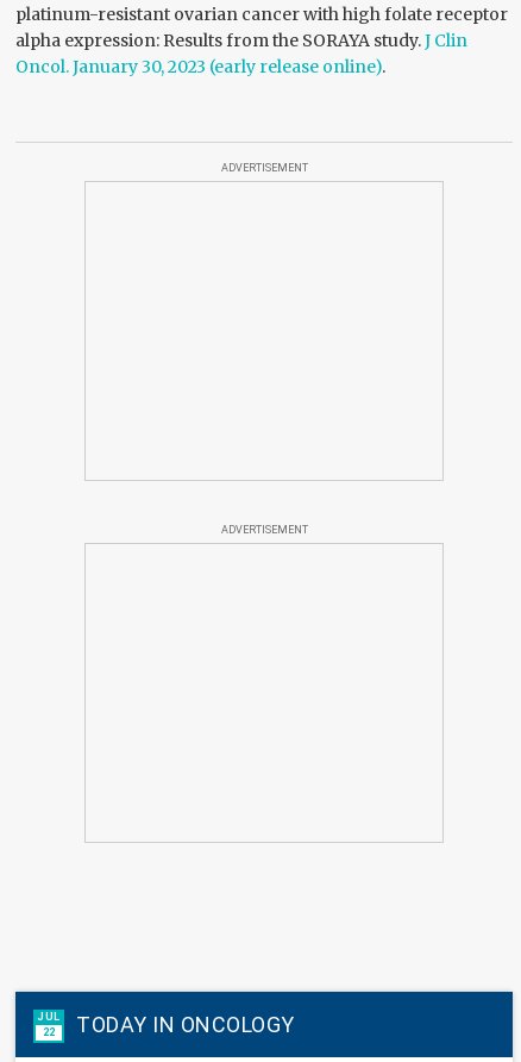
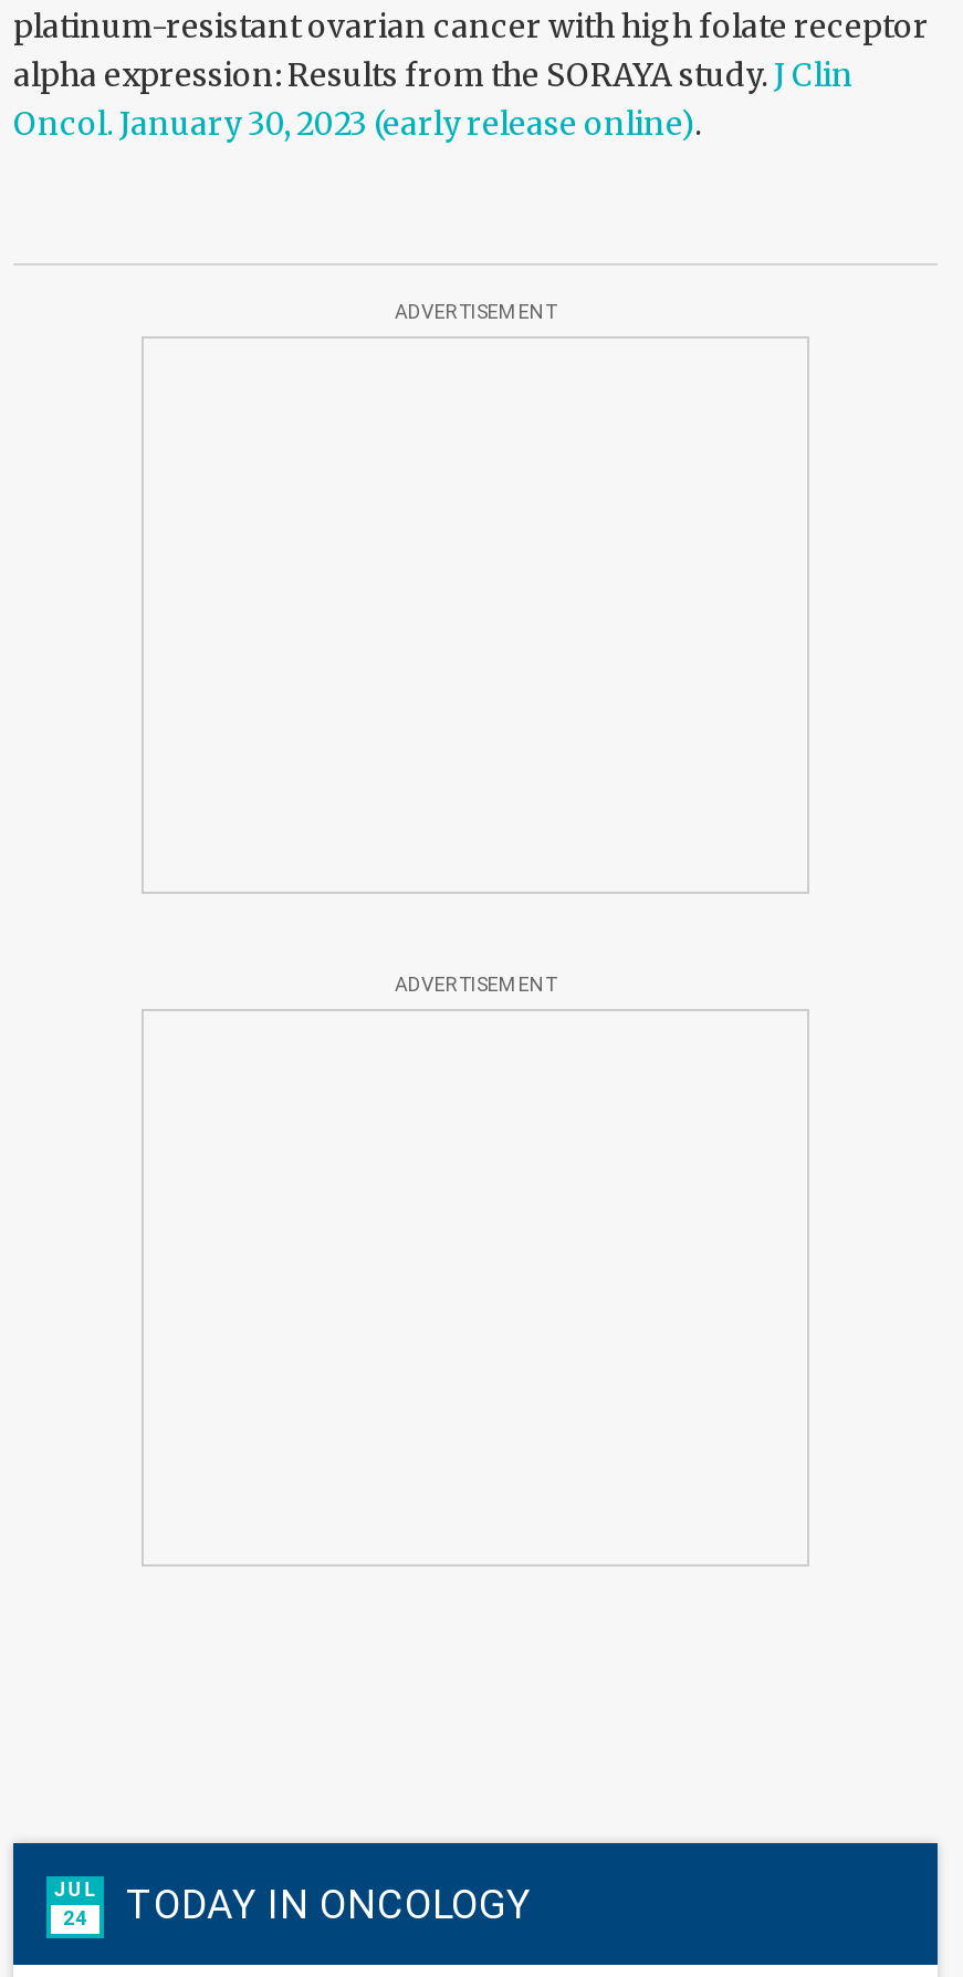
[37,1011,294,1038] JUL 22 TODAY IN ONCOLOGY -> [54,1879,532,1929] JUL 24 TODAY IN ONCOLOGY

